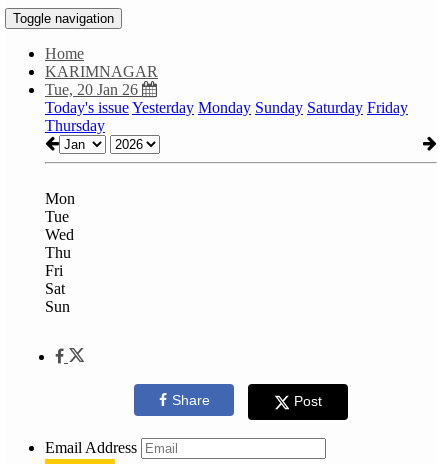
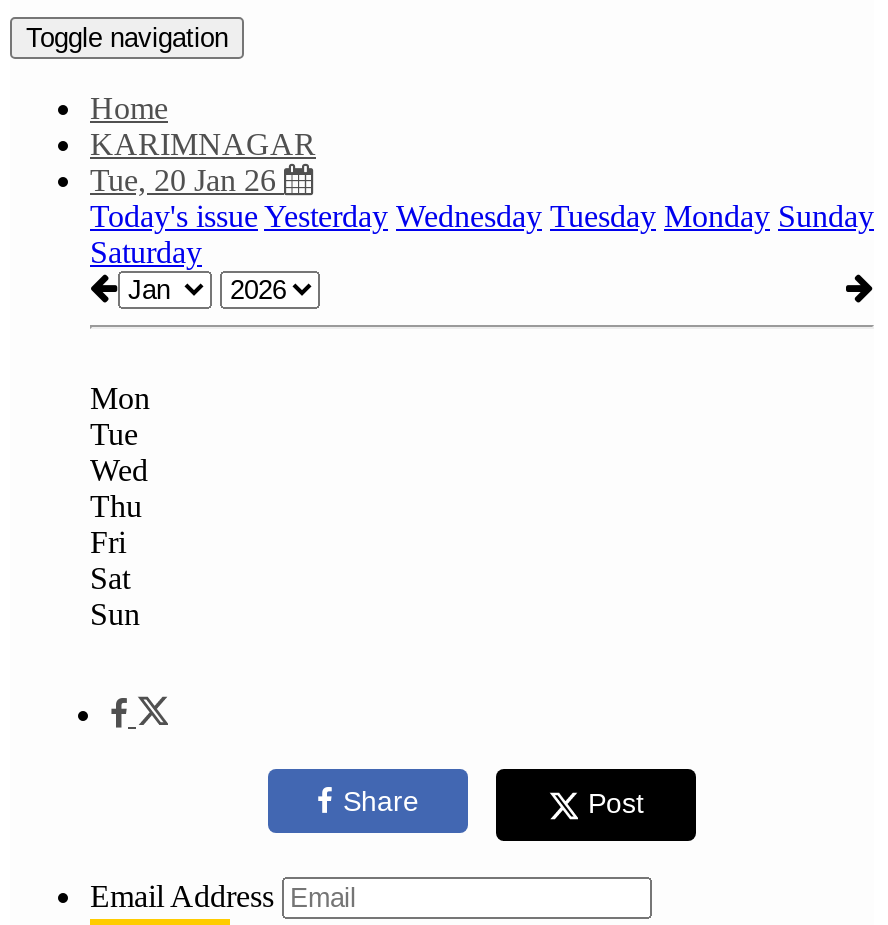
[45,99,408,134] Today's issue Yesterday Monday Sunday Saturday Friday | Thursday -> [90,199,874,269] Today's issue Yesterday Wednesday Tuesday Monday Sunday | Saturday

